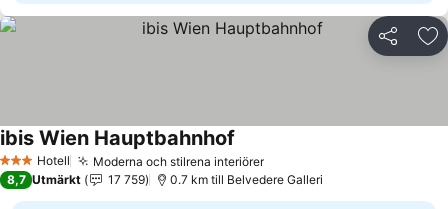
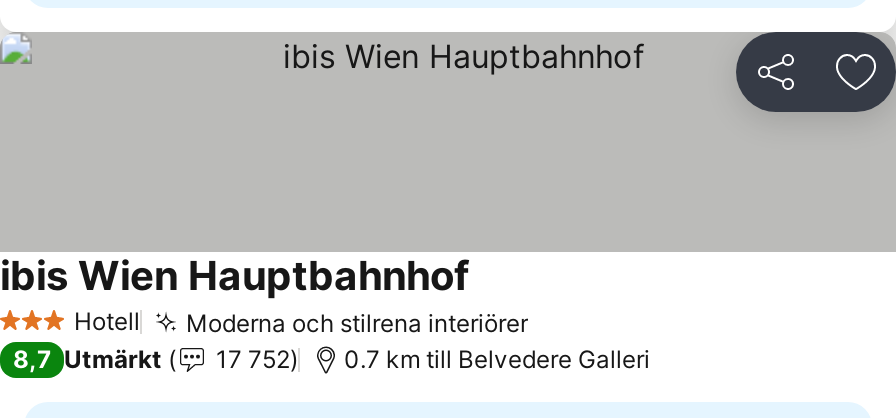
[108,172,145,187] 17 759 -> [216,344,290,374] 17 752

